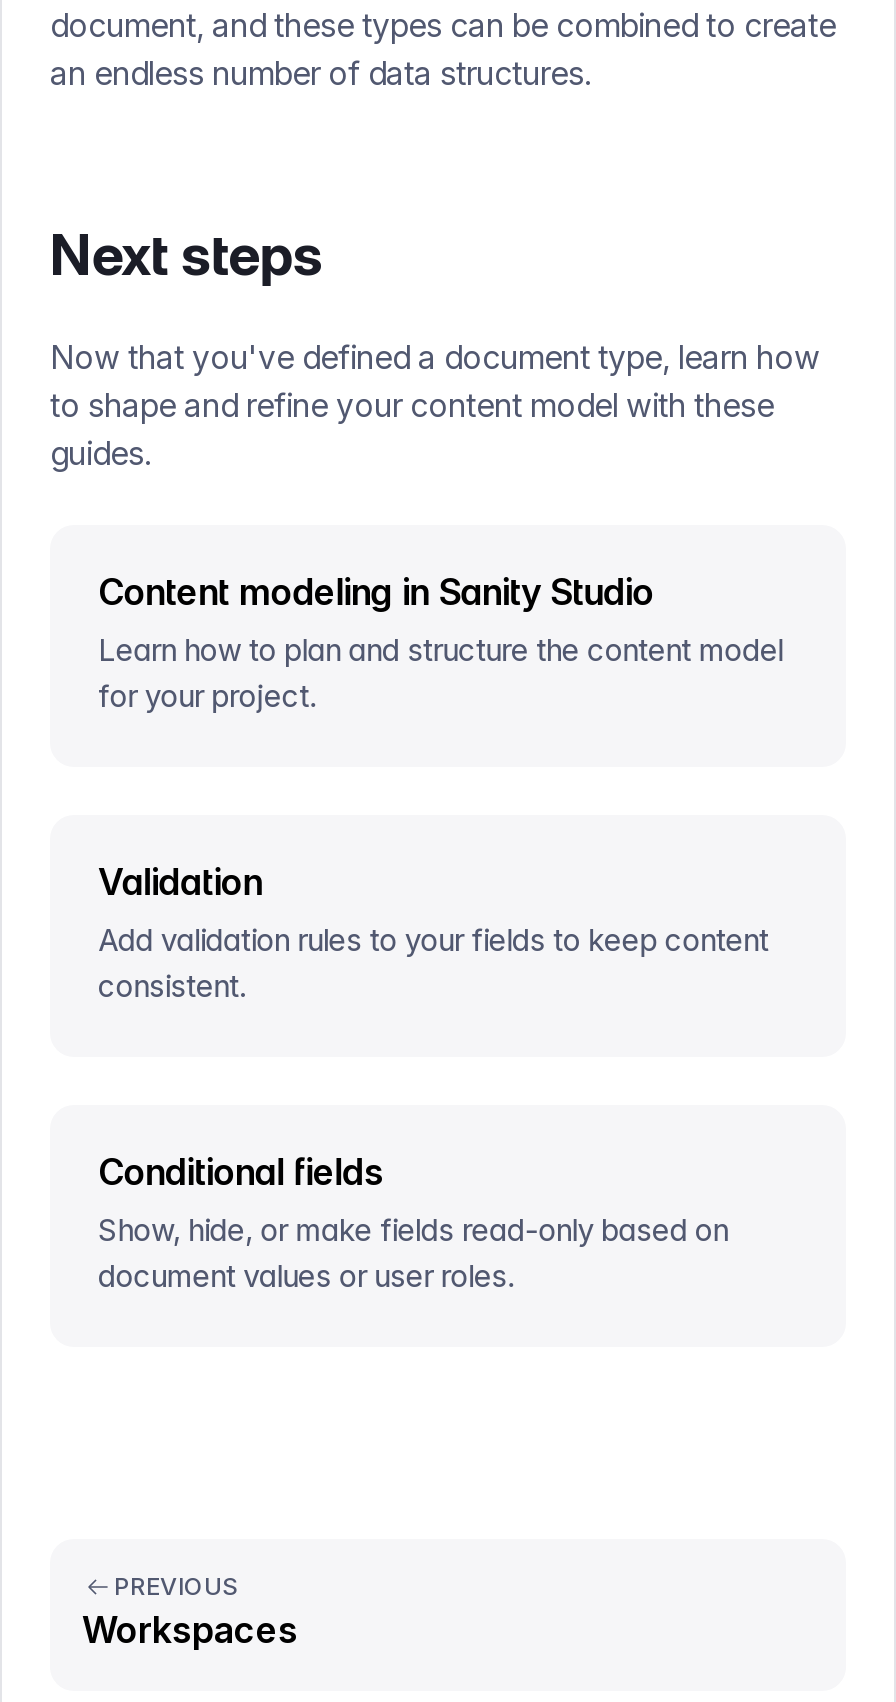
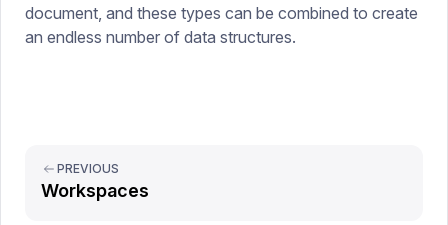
[50,221,820,715] Next steps | Now that you've defined a document type, learn how | to shape and refine your content model with these | guides. | Content modeling in Sanity Studio | Learn how to plan and structure the content model | for your project. -> none
[98,861,769,1005] Validation | Add validation rules to your fields to keep content | consistent. -> none
[98,1151,728,1295] Conditional fields | Show, hide, or make fields read-only based on | document values or user roles. -> none

